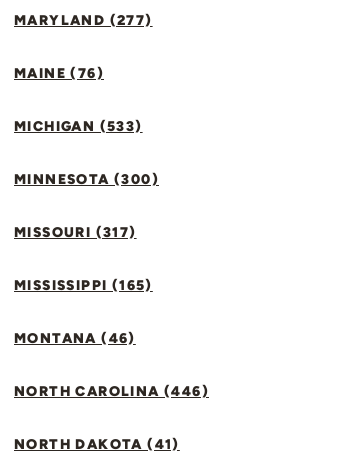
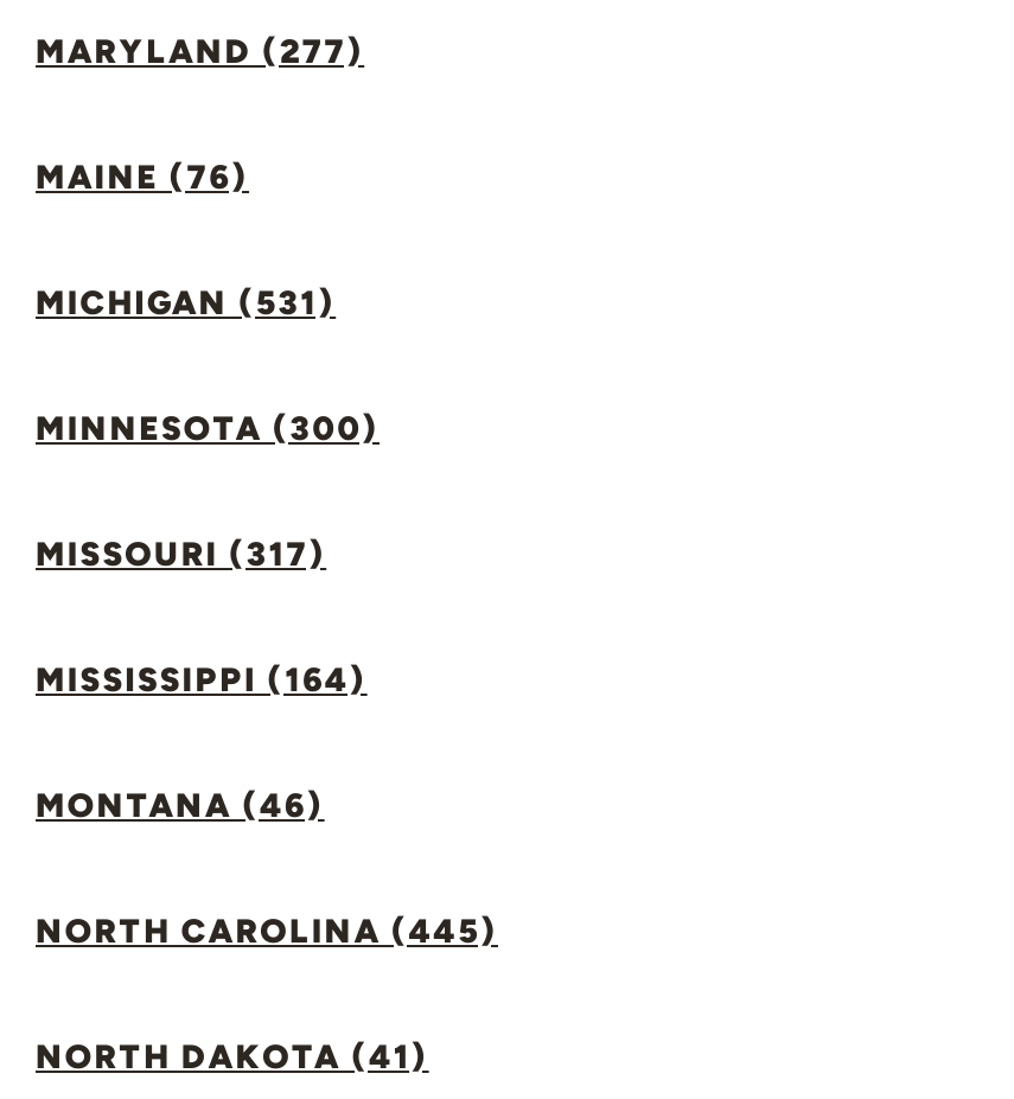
[14,118,143,135] MICHIGAN (533) -> [36,283,336,324] MICHIGAN (531)
[14,277,153,294] MISSISSIPPI (165) -> [36,660,367,701] MISSISSIPPI (164)
[14,383,209,400] NORTH CAROLINA (446) -> [36,912,498,952] NORTH CAROLINA (445)

